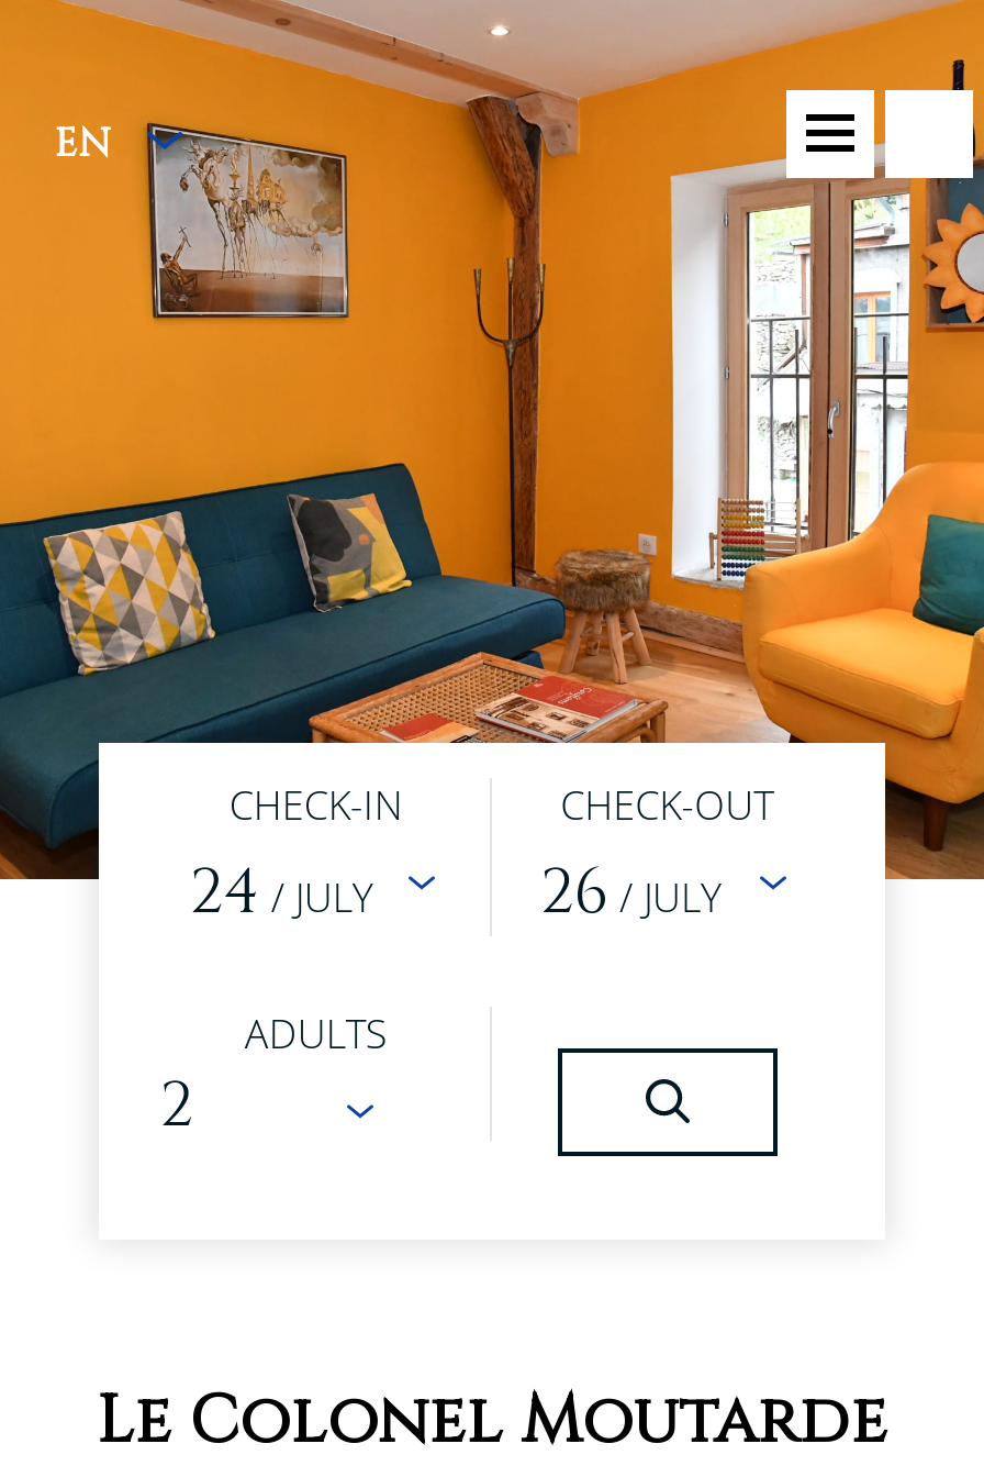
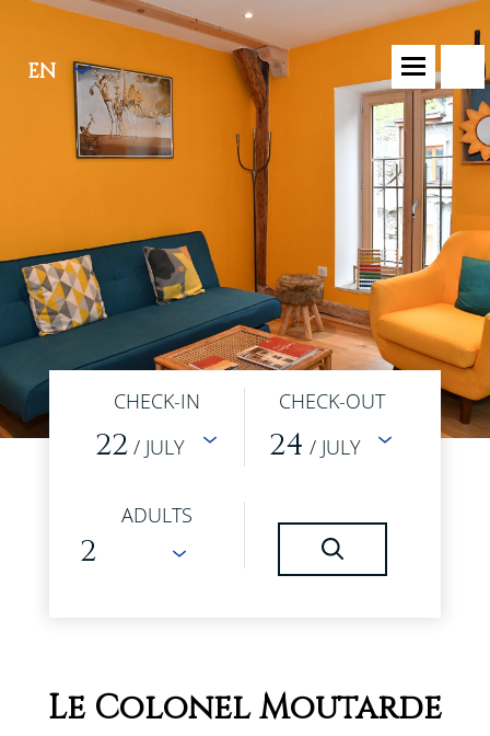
[190,853,374,934] 24 / JULY -> [95,425,185,465] 22 / JULY
[540,853,723,934] 26 / JULY -> [269,425,361,465] 24 / JULY

